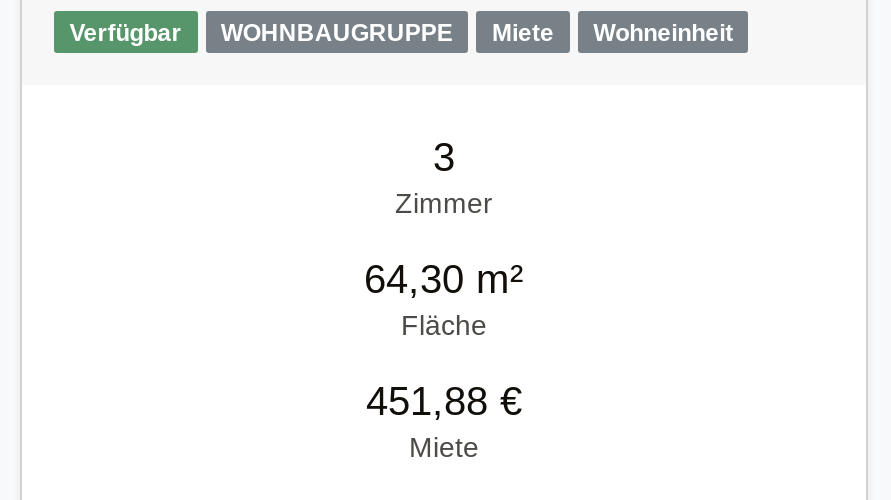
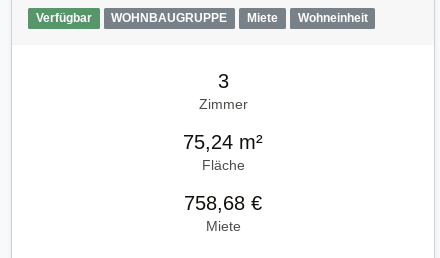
[364,256,524,300] 64,30 m² -> [183,130,263,152] 75,24 m²
[366,378,522,422] 451,88 € -> [184,191,262,213] 758,68 €

